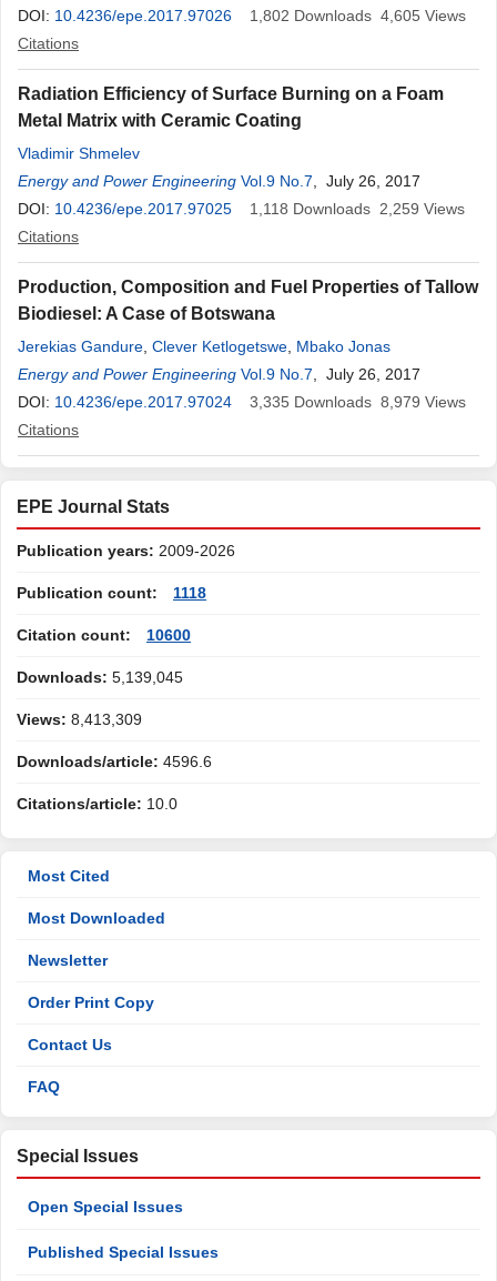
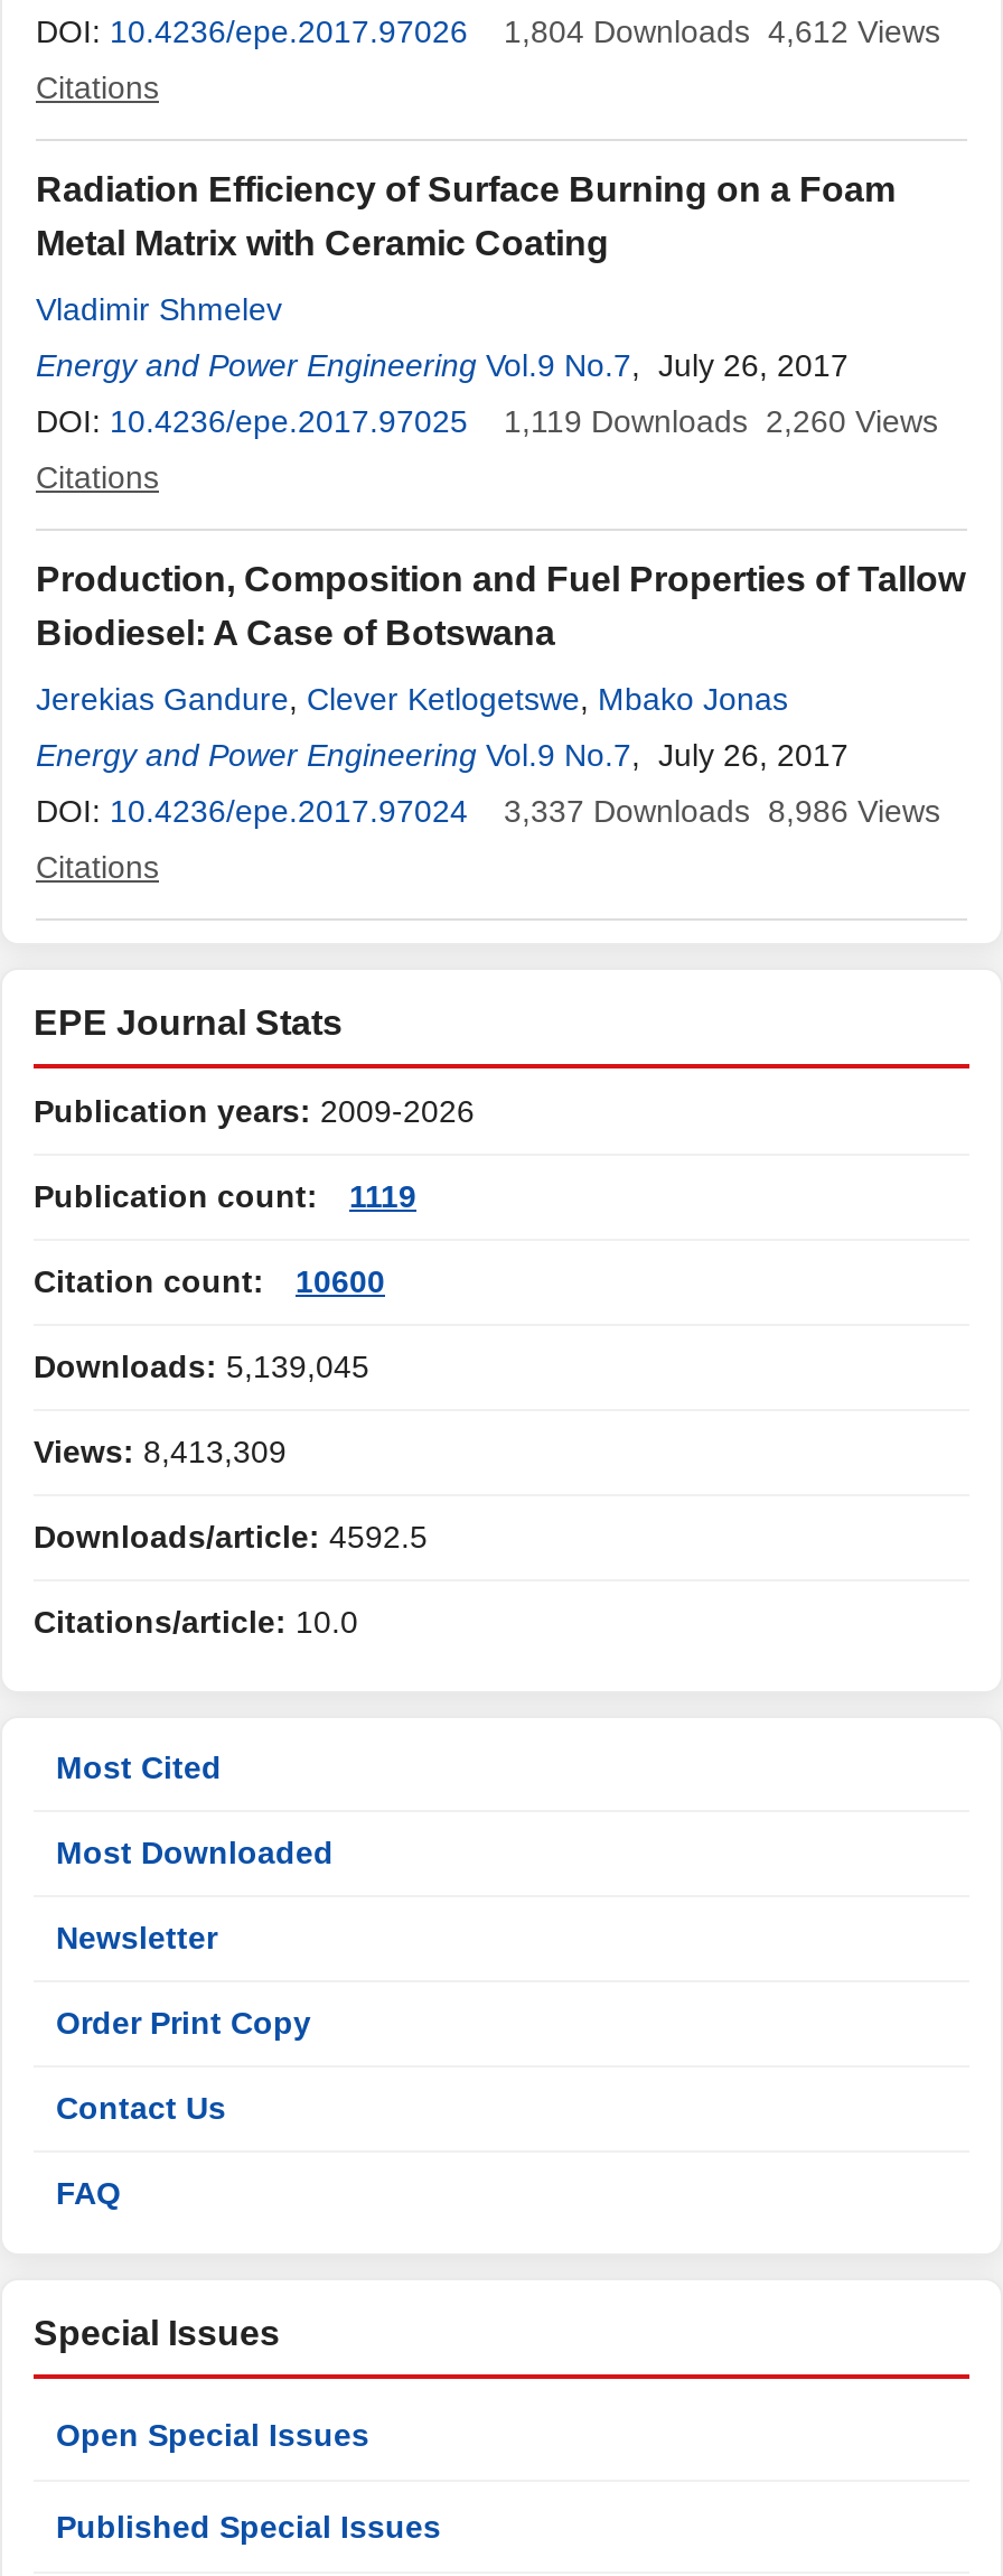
[250,7,466,24] 1,802 Downloads 4,605 Views -> [504,13,940,49] 1,804 Downloads 4,612 Views
[250,200,465,218] 1,118 Downloads 2,259 Views -> [504,403,938,439] 1,119 Downloads 2,260 Views
[250,393,466,411] 3,335 Downloads 8,979 Views -> [504,793,940,829] 3,337 Downloads 8,986 Views
[17,584,206,602] Publication count: 1118 -> [34,1178,416,1214] Publication count: 1119
[17,753,212,770] Downloads/article: 4596.6 -> [34,1519,428,1555] Downloads/article: 4592.5

